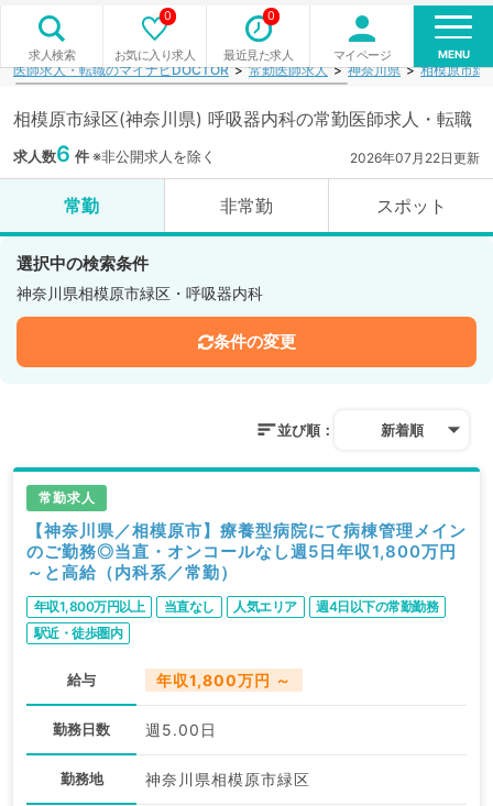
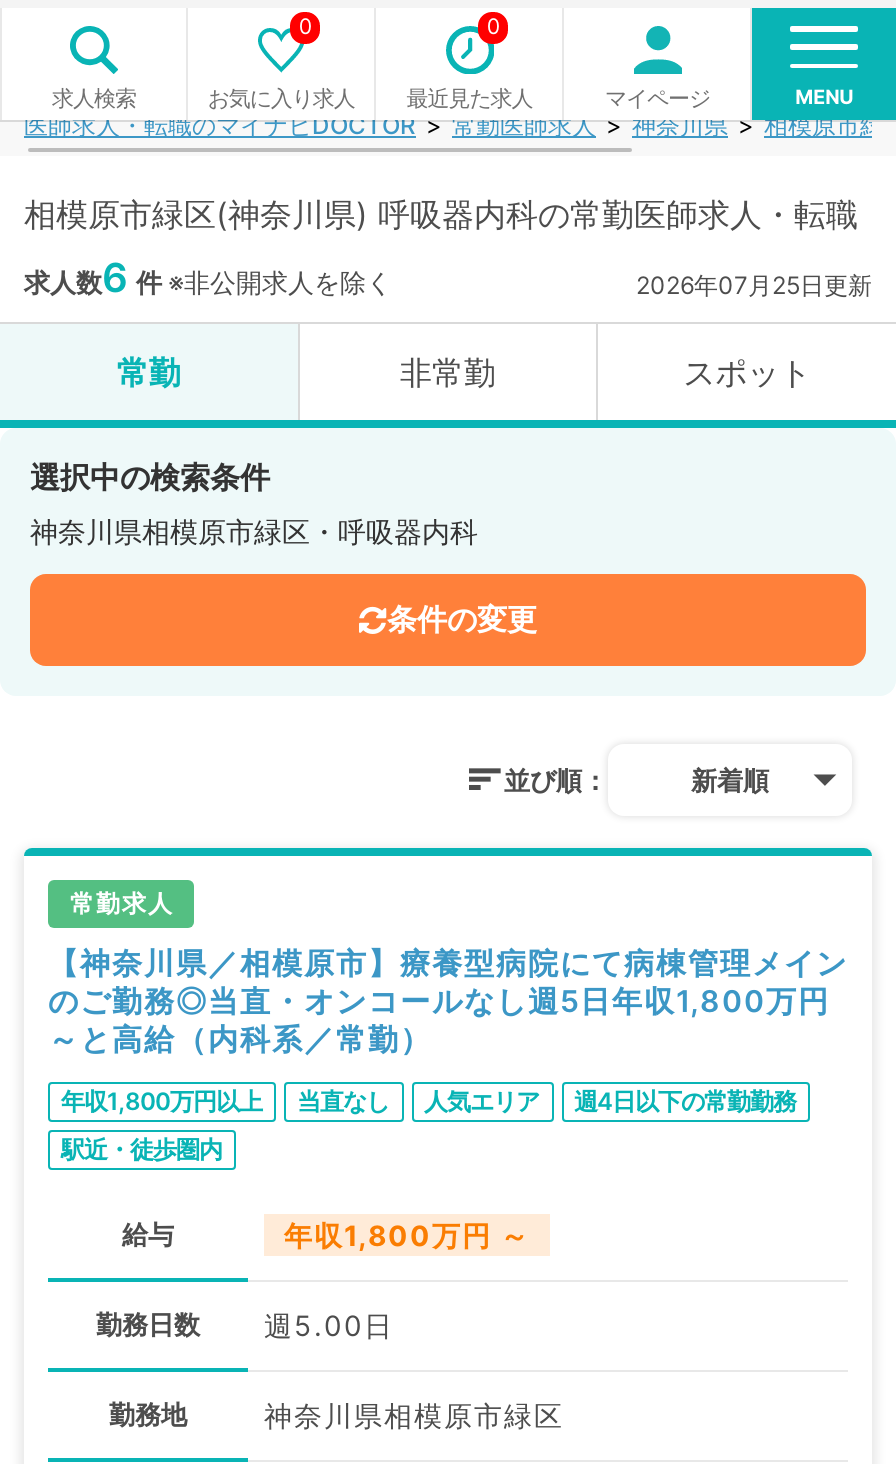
[350,150,480,166] 2026年07月22日更新 -> [636,270,872,300] 2026年07月25日更新

